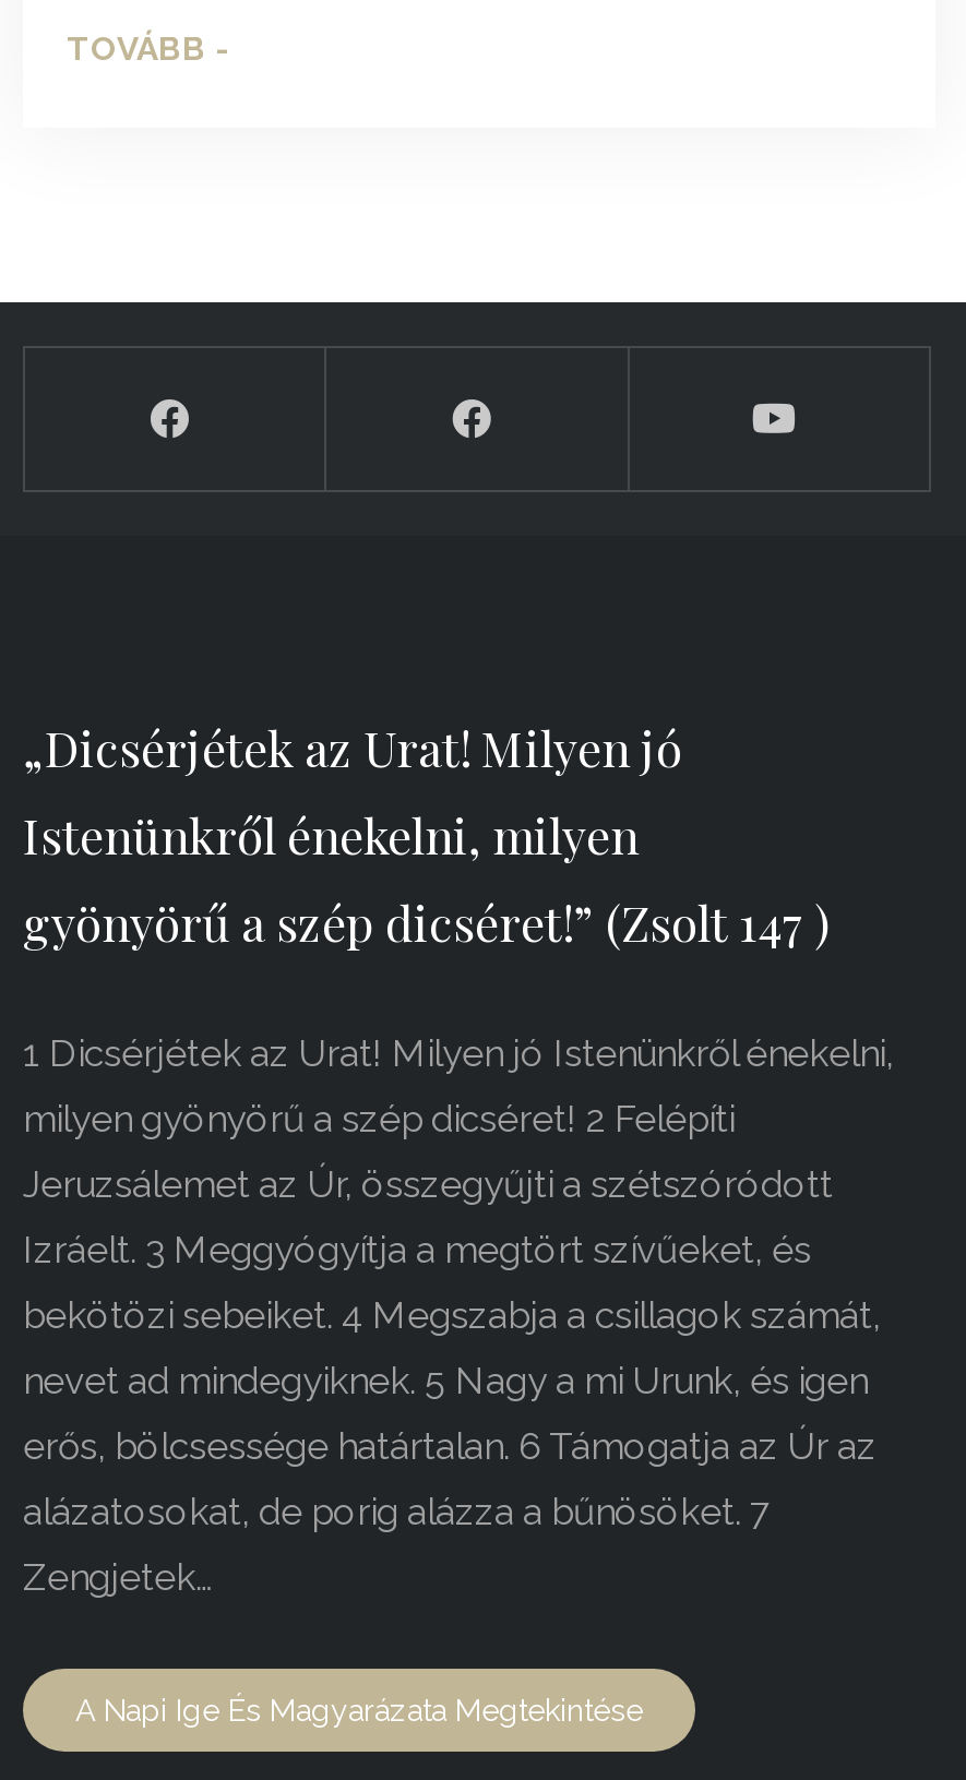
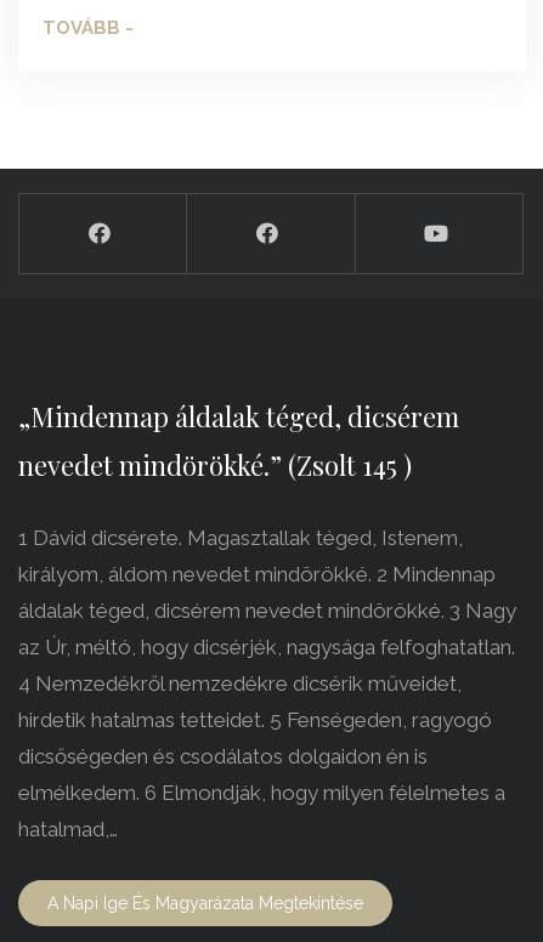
[23,715,831,955] „Dicsérjétek az Urat! Milyen jó | Istenünkről énekelni, milyen | gyönyörű a szép dicséret!” (Zsolt 147 ) -> [18,398,459,483] „Mindennap áldalak téged, dicsérem | nevedet mindörökké.” (Zsolt 145 )
[23,1032,894,1075] 1 Dicsérjétek az Urat! Milyen jó Istenünkről énekelni, -> [18,526,463,550] 1 Dávid dicsérete. Magasztallak téged, Istenem,
[23,1097,735,1141] milyen gyönyörű a szép dicséret! 2 Felépíti -> [18,562,496,587] királyom, áldom nevedet mindörökké. 2 Mindennap
[23,1163,833,1206] Jeruzsálemet az Úr, összegyűjti a szétszóródott -> [18,599,516,623] áldalak téged, dicsérem nevedet mindörökké. 3 Nagy
[23,1228,811,1272] Izráelt. 3 Meggyógyítja a megtört szívűeket, és -> [18,635,515,659] az Úr, méltó, hogy dicsérjék, nagysága felfoghatatlan.
[23,1294,881,1337] bekötözi sebeiket. 4 Megszabja a csillagok számát, -> [18,672,462,696] 4 Nemzedékről nemzedékre dicsérik műveidet,
[23,1359,868,1403] nevet ad mindegyiknek. 5 Nagy a mi Urunk, és igen -> [18,708,492,732] hirdetik hatalmas tetteidet. 5 Fenségeden, ragyogó
[23,1425,876,1468] erős, bölcsessége határtalan. 6 Támogatja az Úr az -> [18,744,428,769] dicsőségeden és csodálatos dolgaidon én is
[23,1490,770,1534] alázatosokat, de porig alázza a bűnösöket. 7 -> [18,781,505,805] elmélkedem. 6 Elmondják, hogy milyen félelmetes a
[23,1556,211,1599] Zengjetek… -> [18,817,118,841] hatalmad,…

